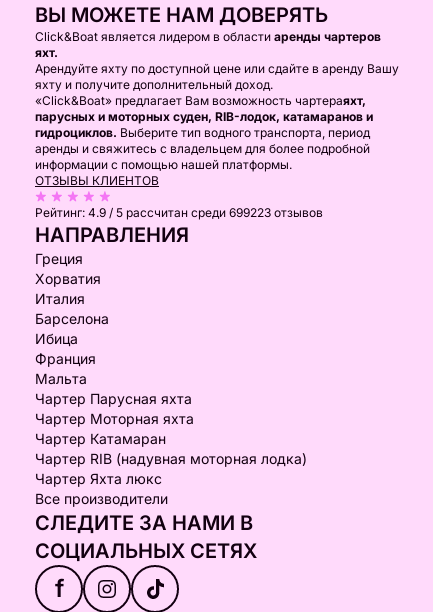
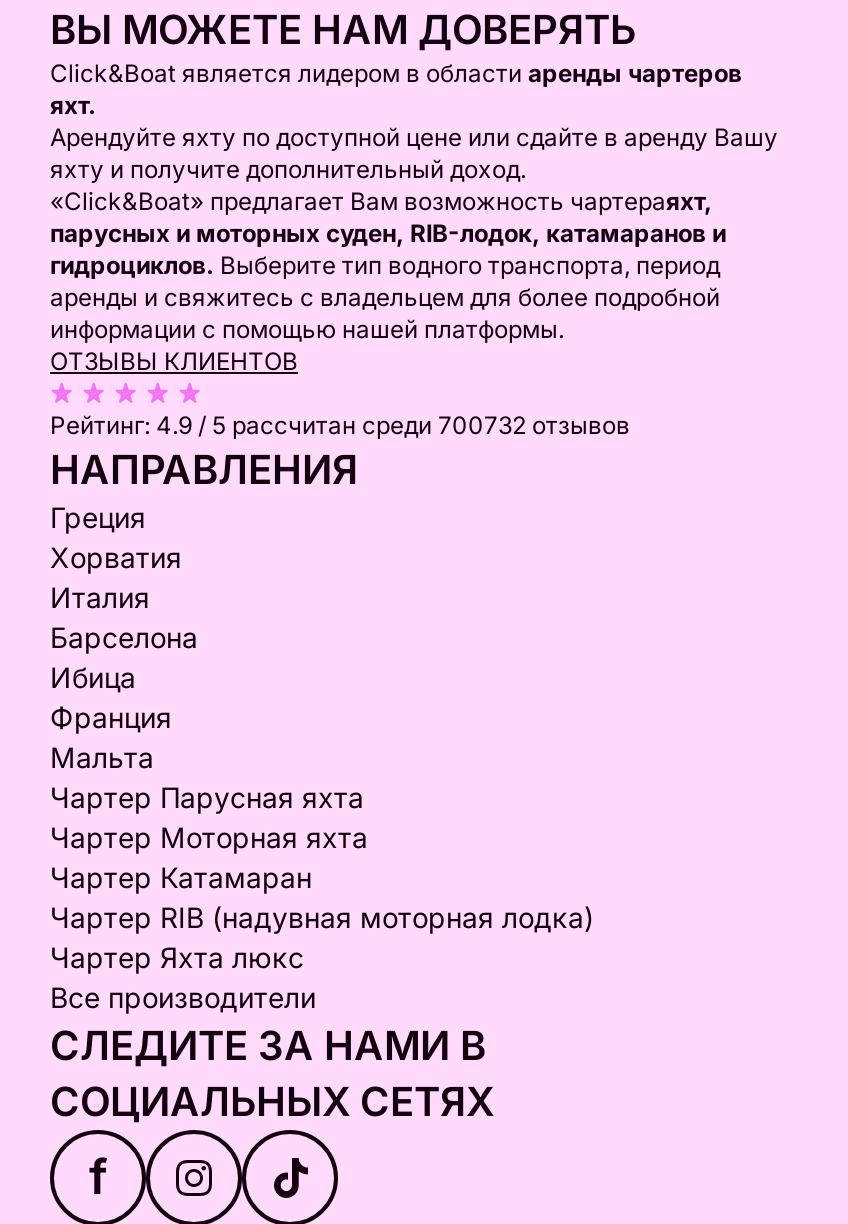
[35,205,323,220] Рейтинг: 4.9 / 5 рассчитан среди 699223 отзывов -> [50,410,630,440] Рейтинг: 4.9 / 5 рассчитан среди 700732 отзывов

